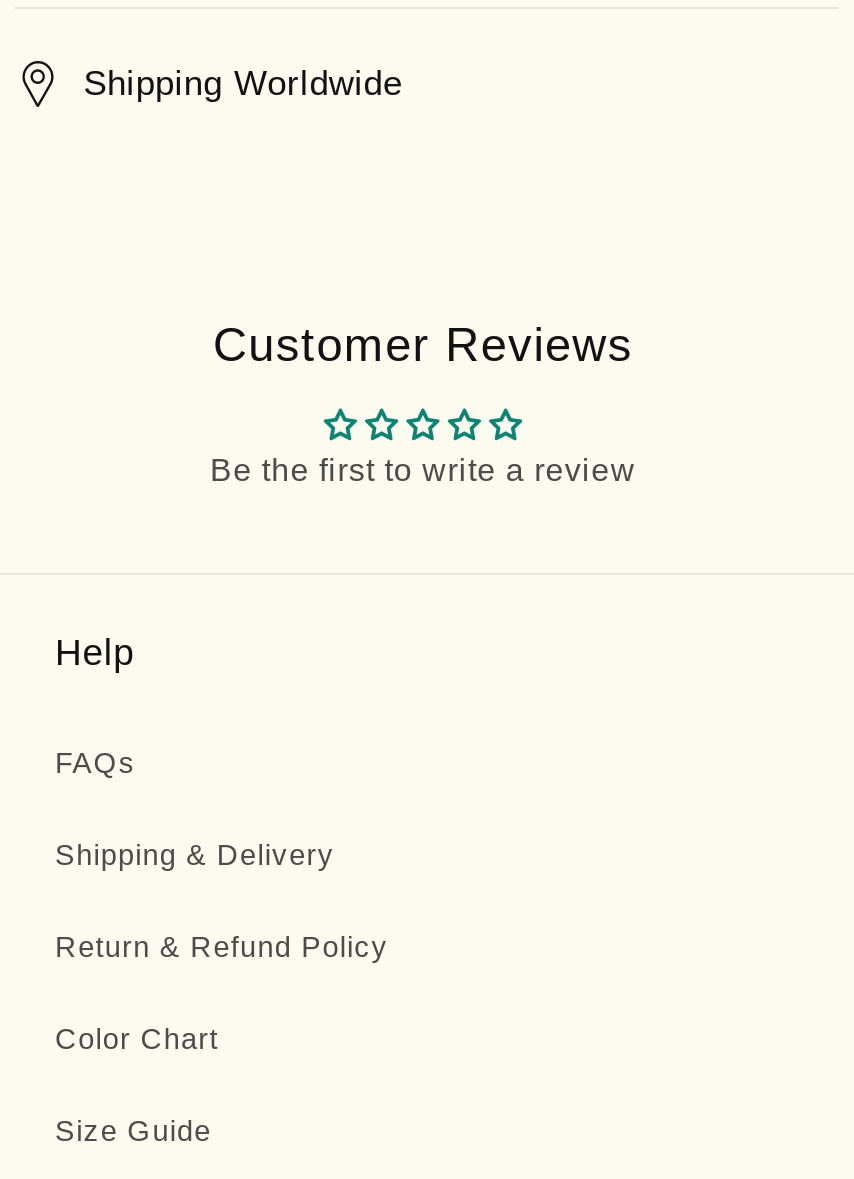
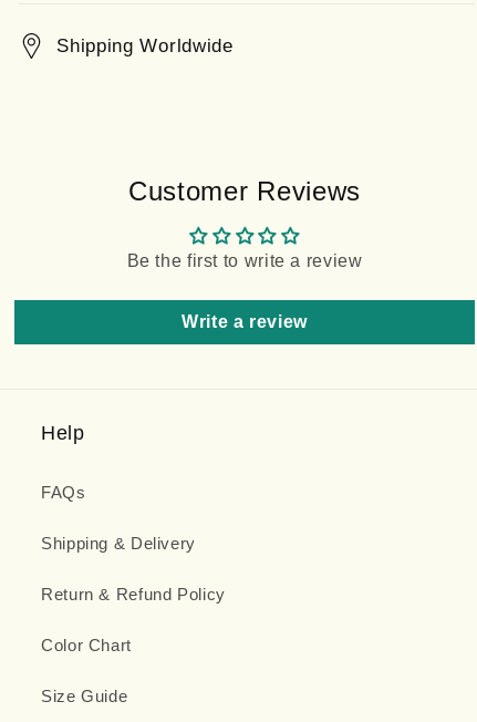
none -> [182,312,308,331] Write a review

